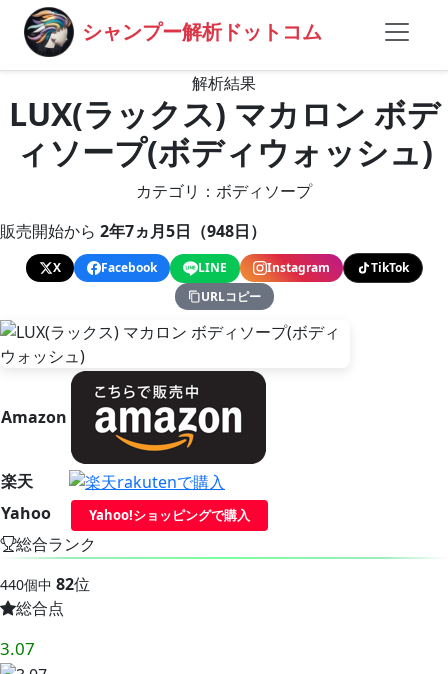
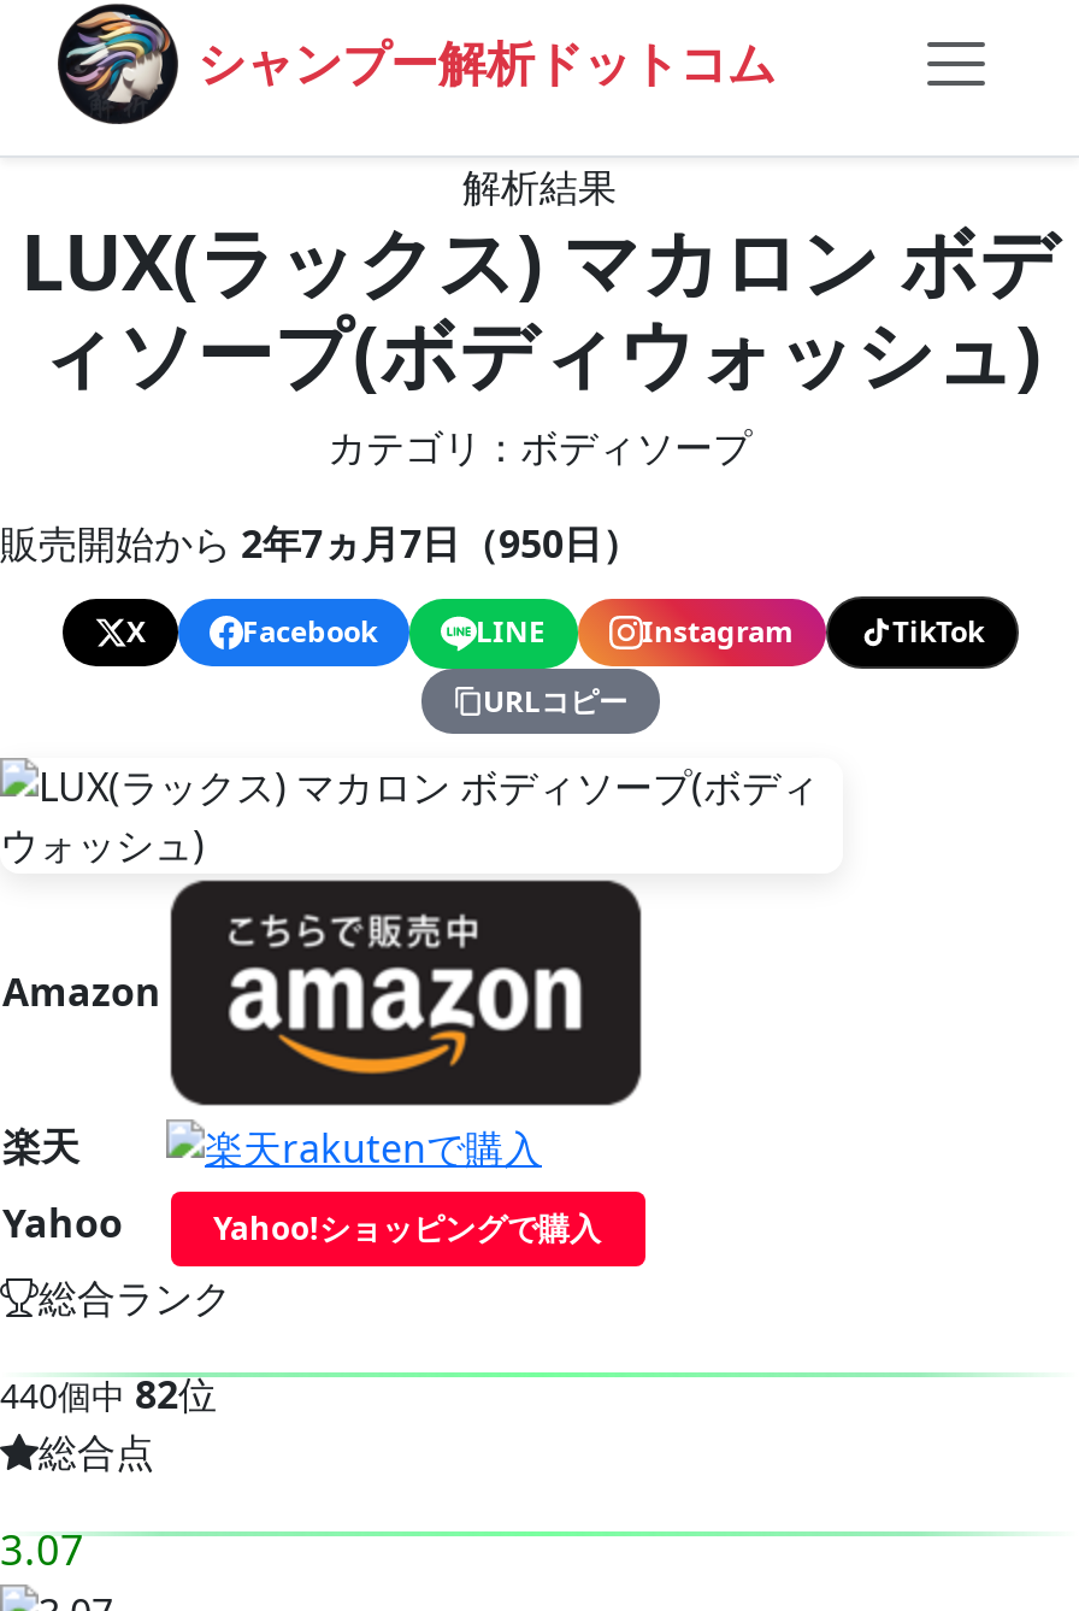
[0,220,266,242] 販売開始から2年7ヵ月5日（948日） -> [0,517,641,570] 販売開始から2年7ヵ月7日（950日）

